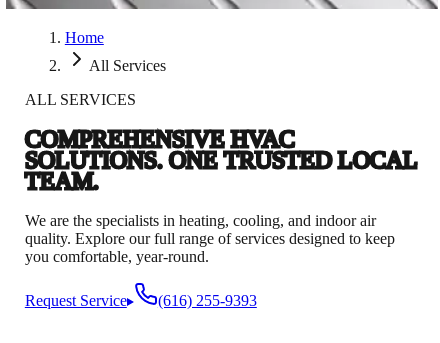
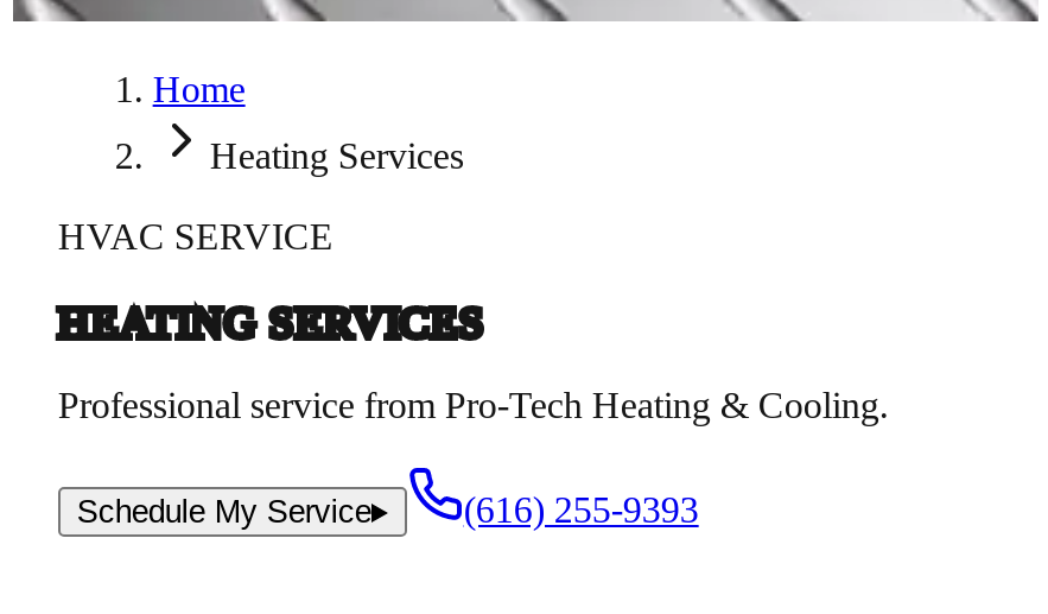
[89,57,166,74] All Services -> [210,135,464,176] Heating Services
[25,91,136,108] ALL SERVICES -> [58,216,333,257] HVAC SERVICE
[25,126,417,194] COMPREHENSIVE HVAC | SOLUTIONS.ONE TRUSTED LOCAL | TEAM. -> [58,296,485,346] HEATING SERVICES
[25,212,395,265] We are the specialists in heating, cooling, and indoor air | quality. Explore our full range of services designed to keep | you comfortable, year-round. -> [58,386,888,426] Professional service from Pro-Tech Heating & Cooling.
[25,292,127,309] Request Service -> [77,495,371,531] Schedule My Service

